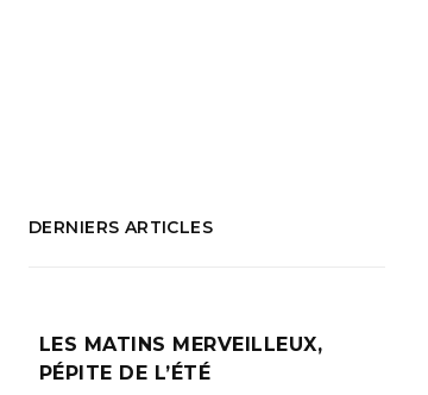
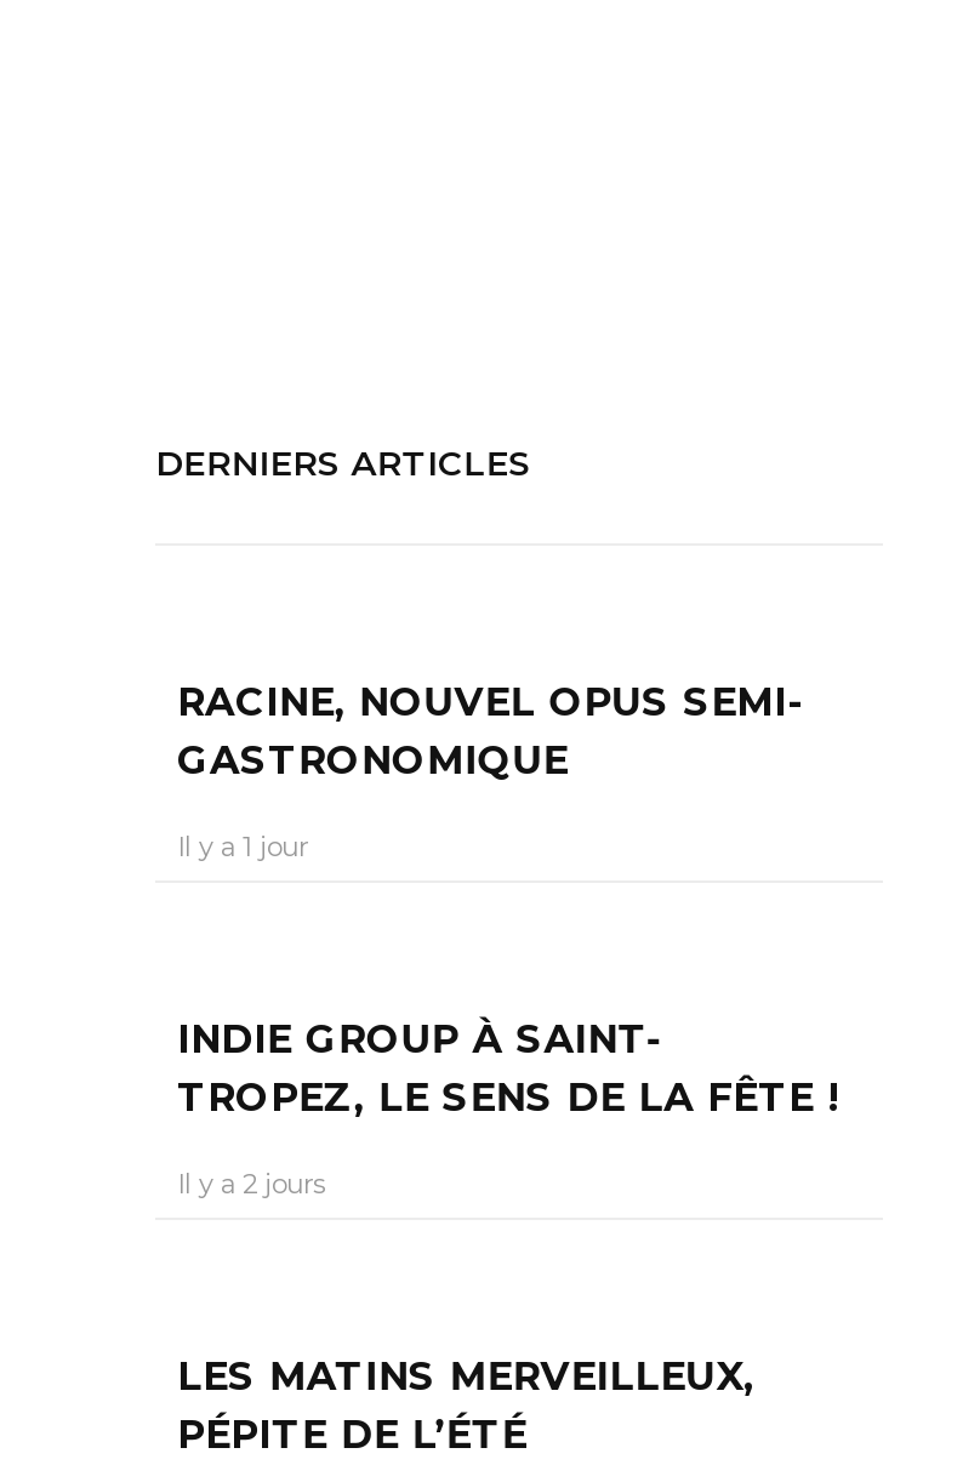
none -> [177,680,805,865] RACINE, NOUVEL OPUS SEMI- | GASTRONOMIQUE | Il y a 1 jour
none -> [177,1018,841,1202] INDIE GROUP À SAINT- | TROPEZ, LE SENS DE LA FÊTE ! | Il y a 2 jours

